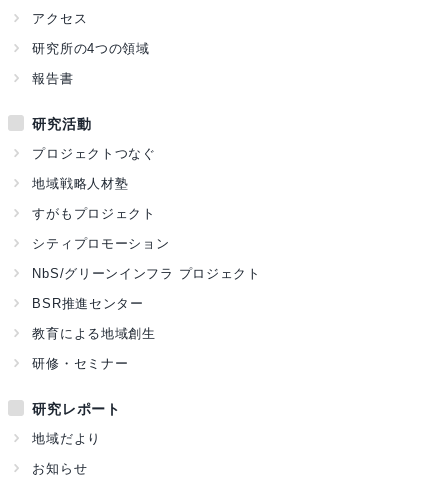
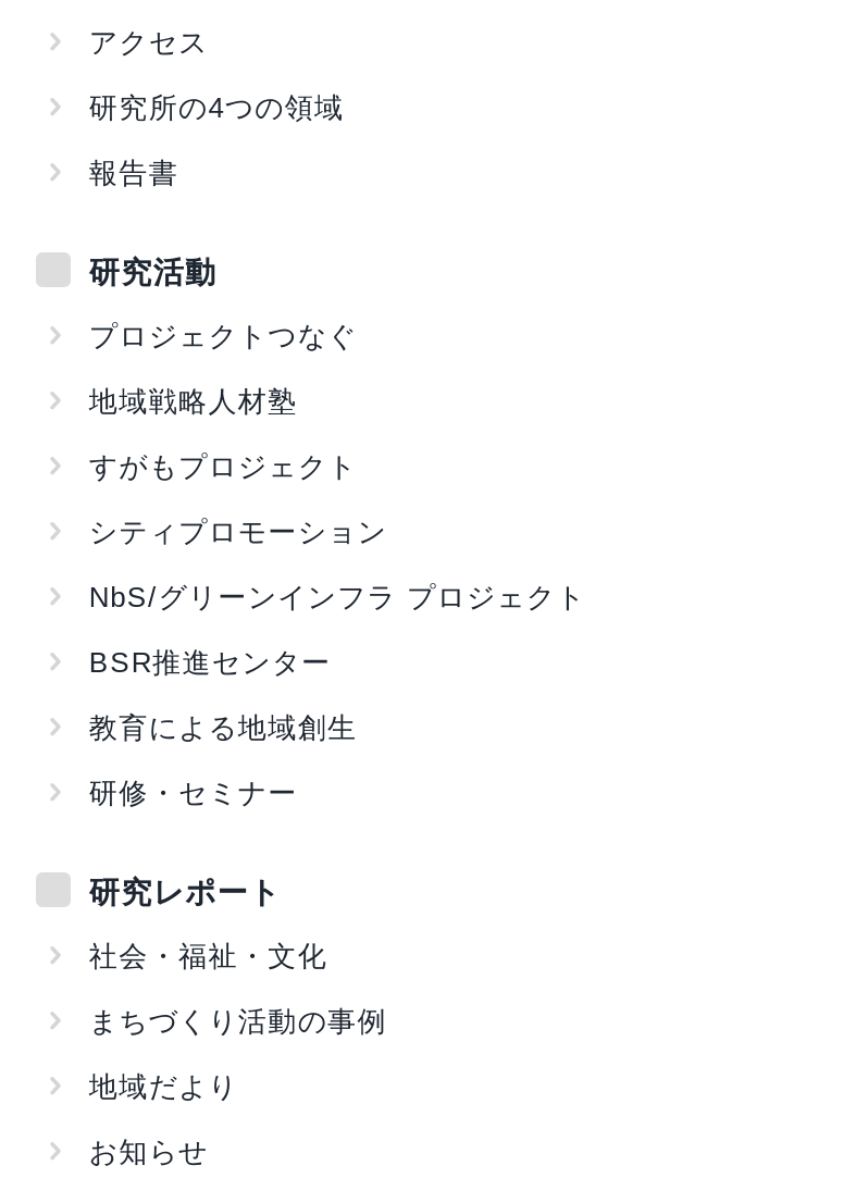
none -> [89,939,387,1037] 社会・福祉・文化 | まちづくり活動の事例

